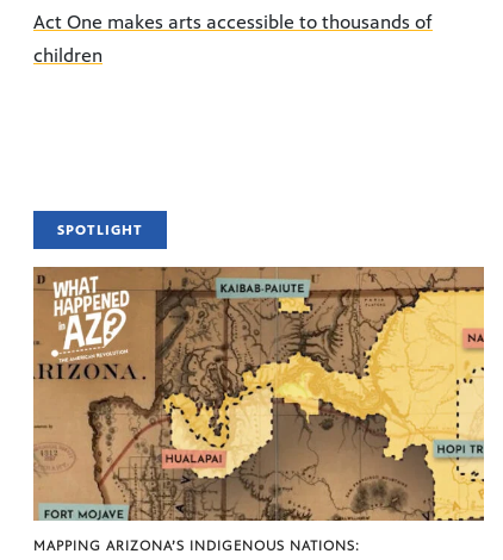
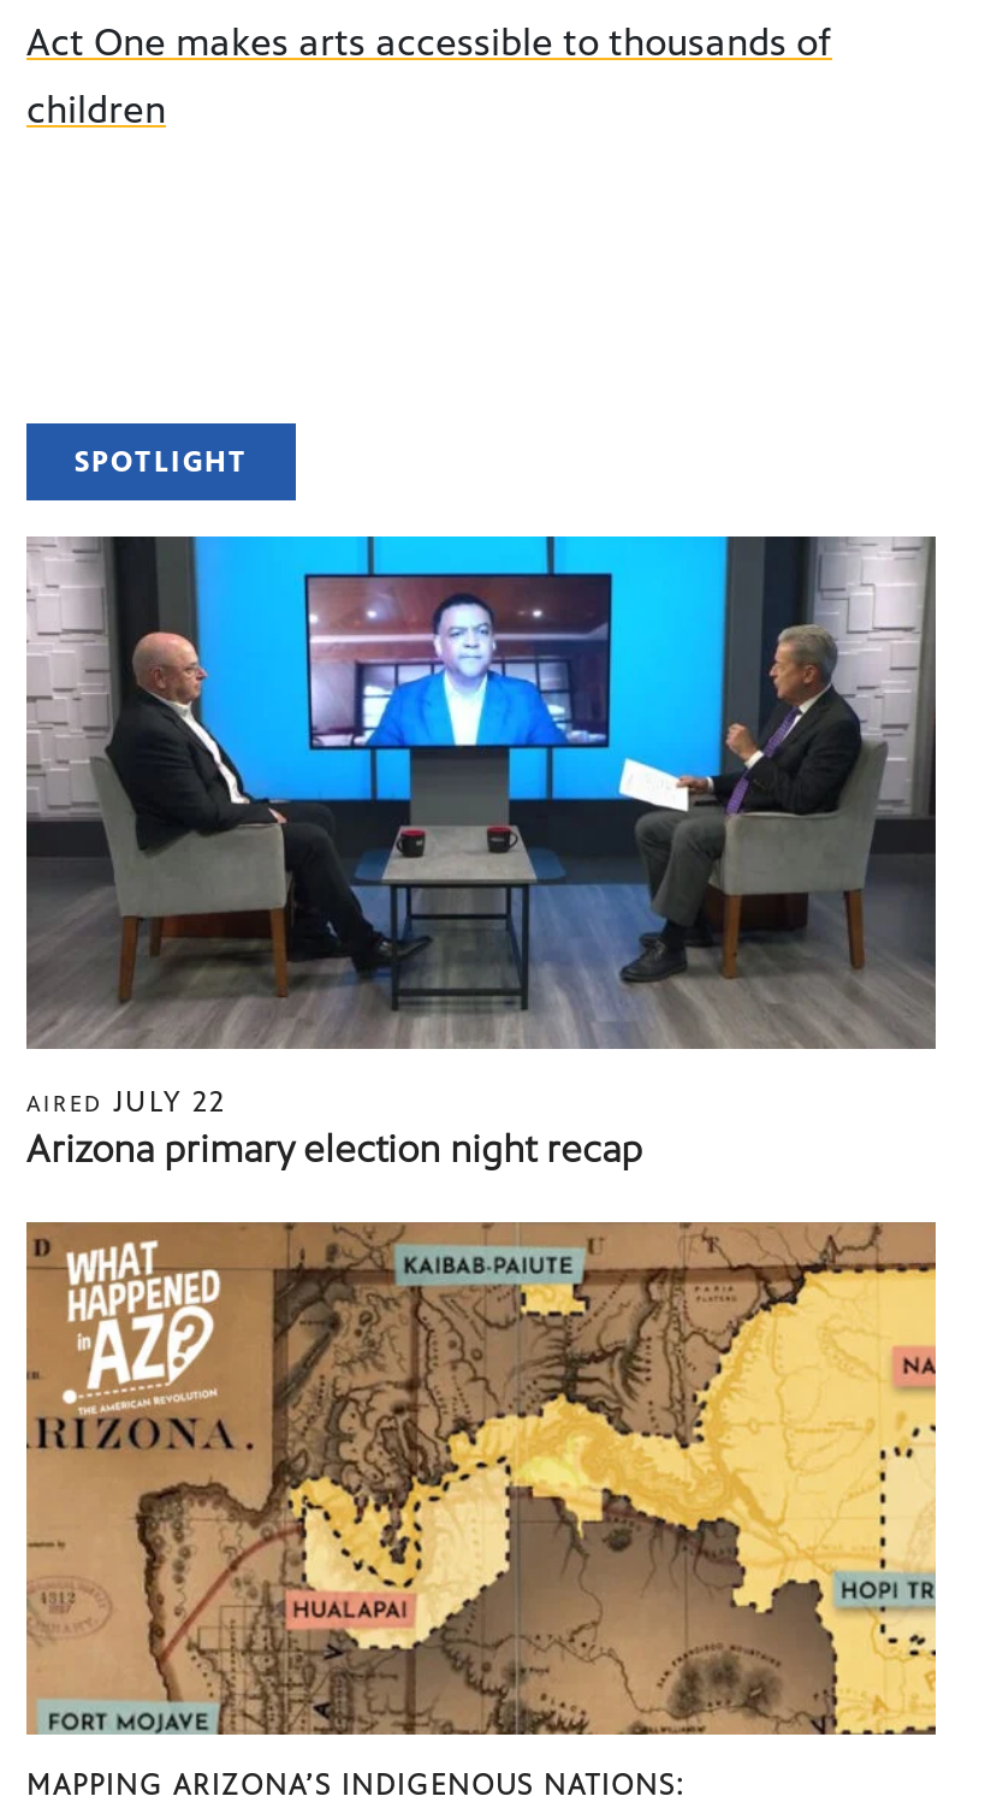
none -> [24,534,938,1172] [image] | AIRED JULY 22 | Arizona primary election night recap

